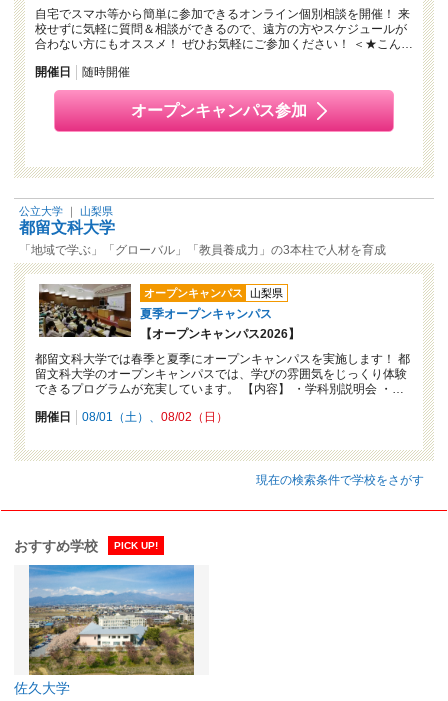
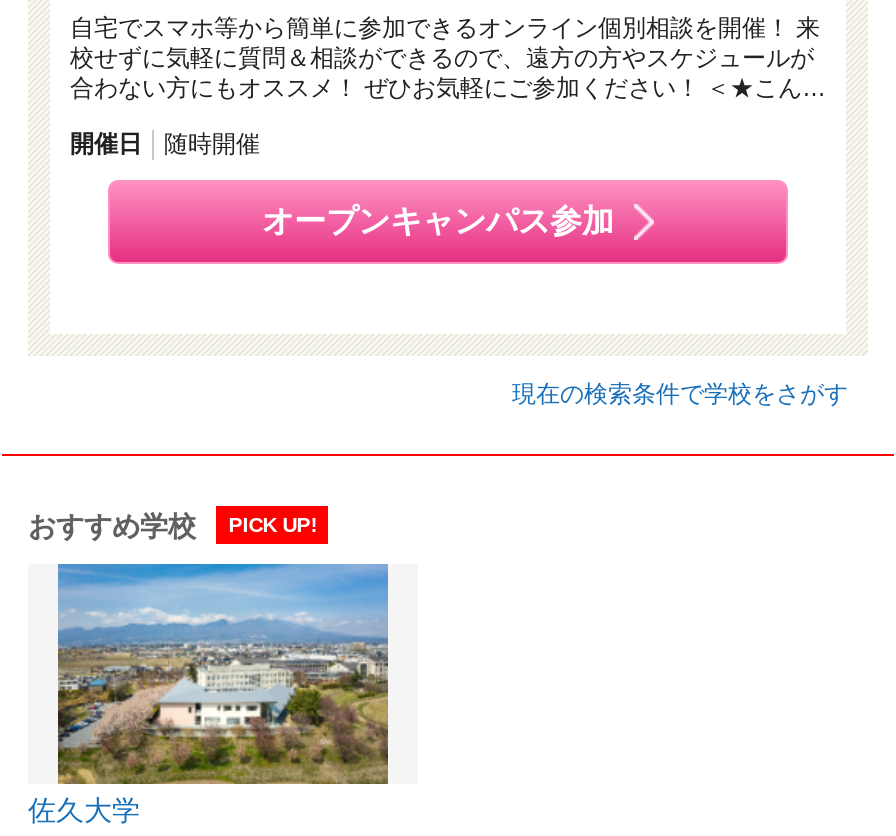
[19,205,410,424] [image] | 公立大学｜山梨県 | 都留文科大学 | 「地域で学ぶ」「グローバル」「教員養成力」の3本柱で人材を育成 | オープンキャンパス | 山梨県 | 夏季オープンキャンパス | 【オープンキャンパス2026】 | 都留文科大学では春季と夏季にオープンキャンパスを実施します！ 都 | 留文科大学のオープンキャンパスでは、学びの雰囲気をじっくり体験 | できるプログラムが充実しています。 【内容】 ・学科別説明会 ・… | 開催日 | 08/01（土） | 08/02（日） -> none

